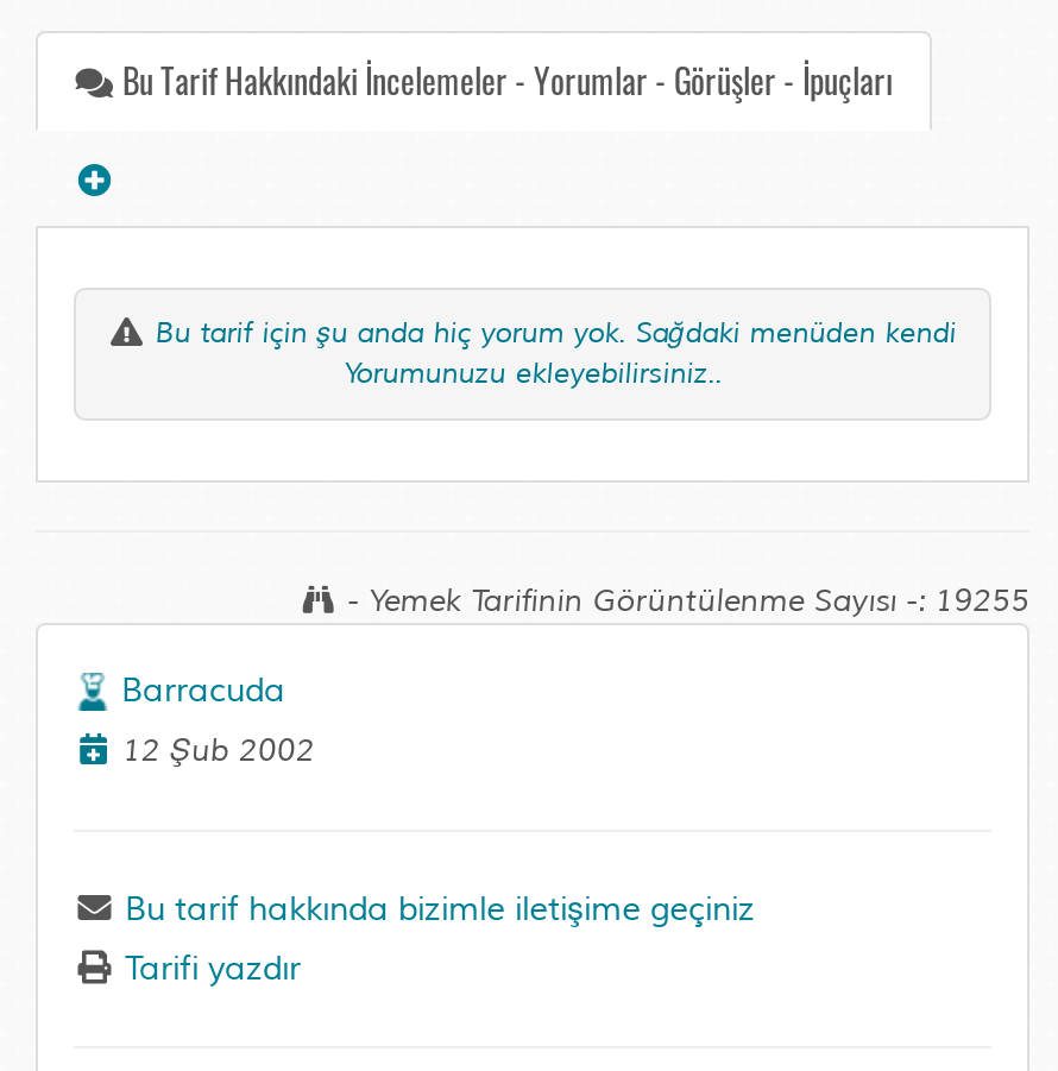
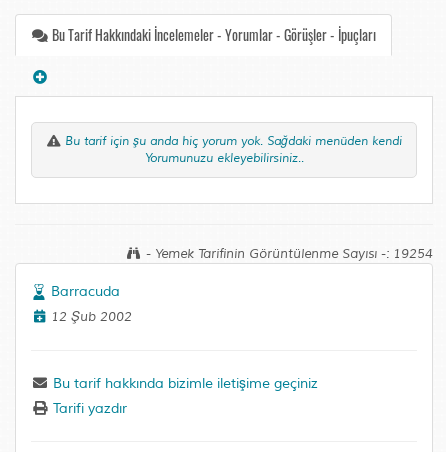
[338,582,1029,620] - Yemek Tarifinin Görüntülenme Sayısı -: 19255 -> [142,246,433,262] - Yemek Tarifinin Görüntülenme Sayısı -: 19254

